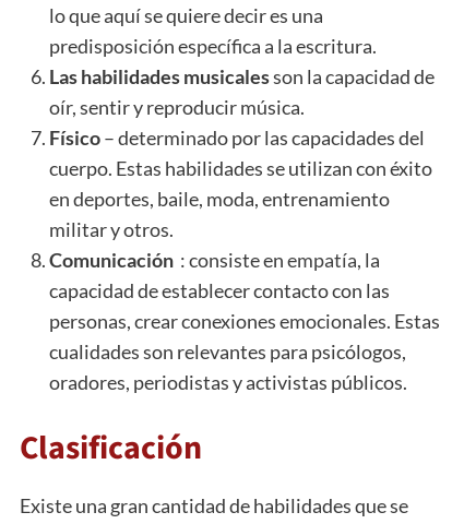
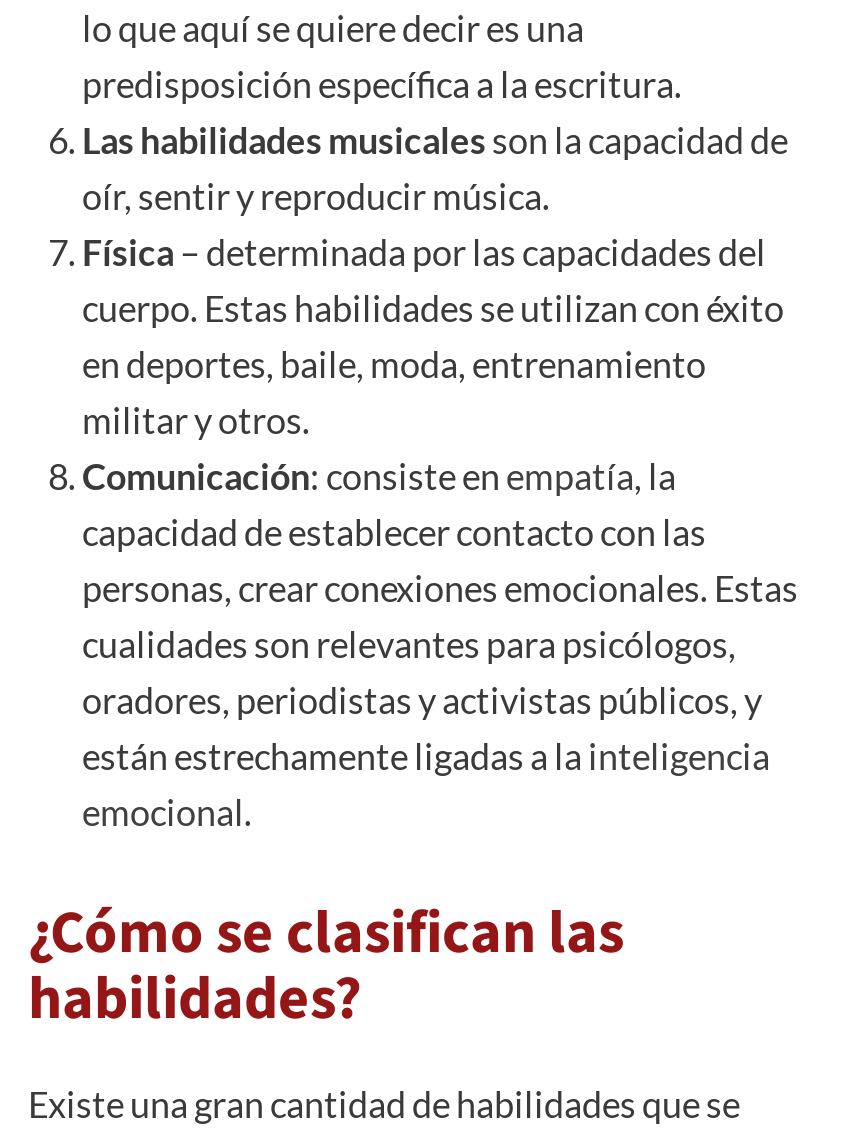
[49,126,424,150] Físico – determinado por las capacidades del -> [82,230,766,274] Física – determinada por las capacidades del
[49,370,407,394] oradores, periodistas y activistas públicos. -> [82,678,770,834] oradores, periodistas y activistas públicos, y | están estrechamente ligadas a la inteligencia | emocional.
[19,425,201,472] Clasificación -> [28,890,624,1042] ¿Cómo se clasifican las | habilidades?

